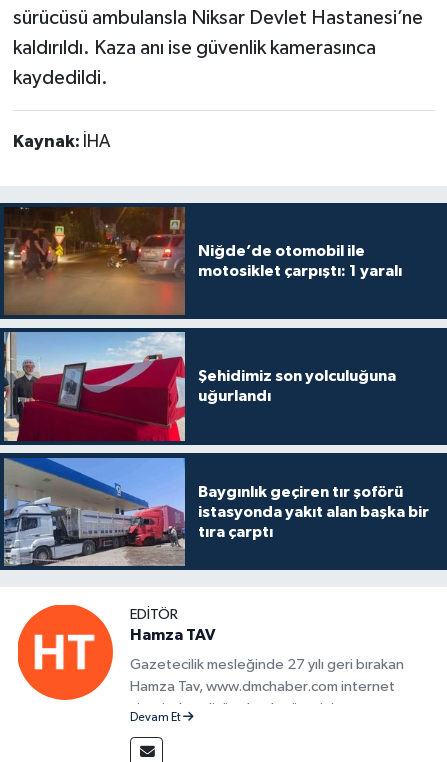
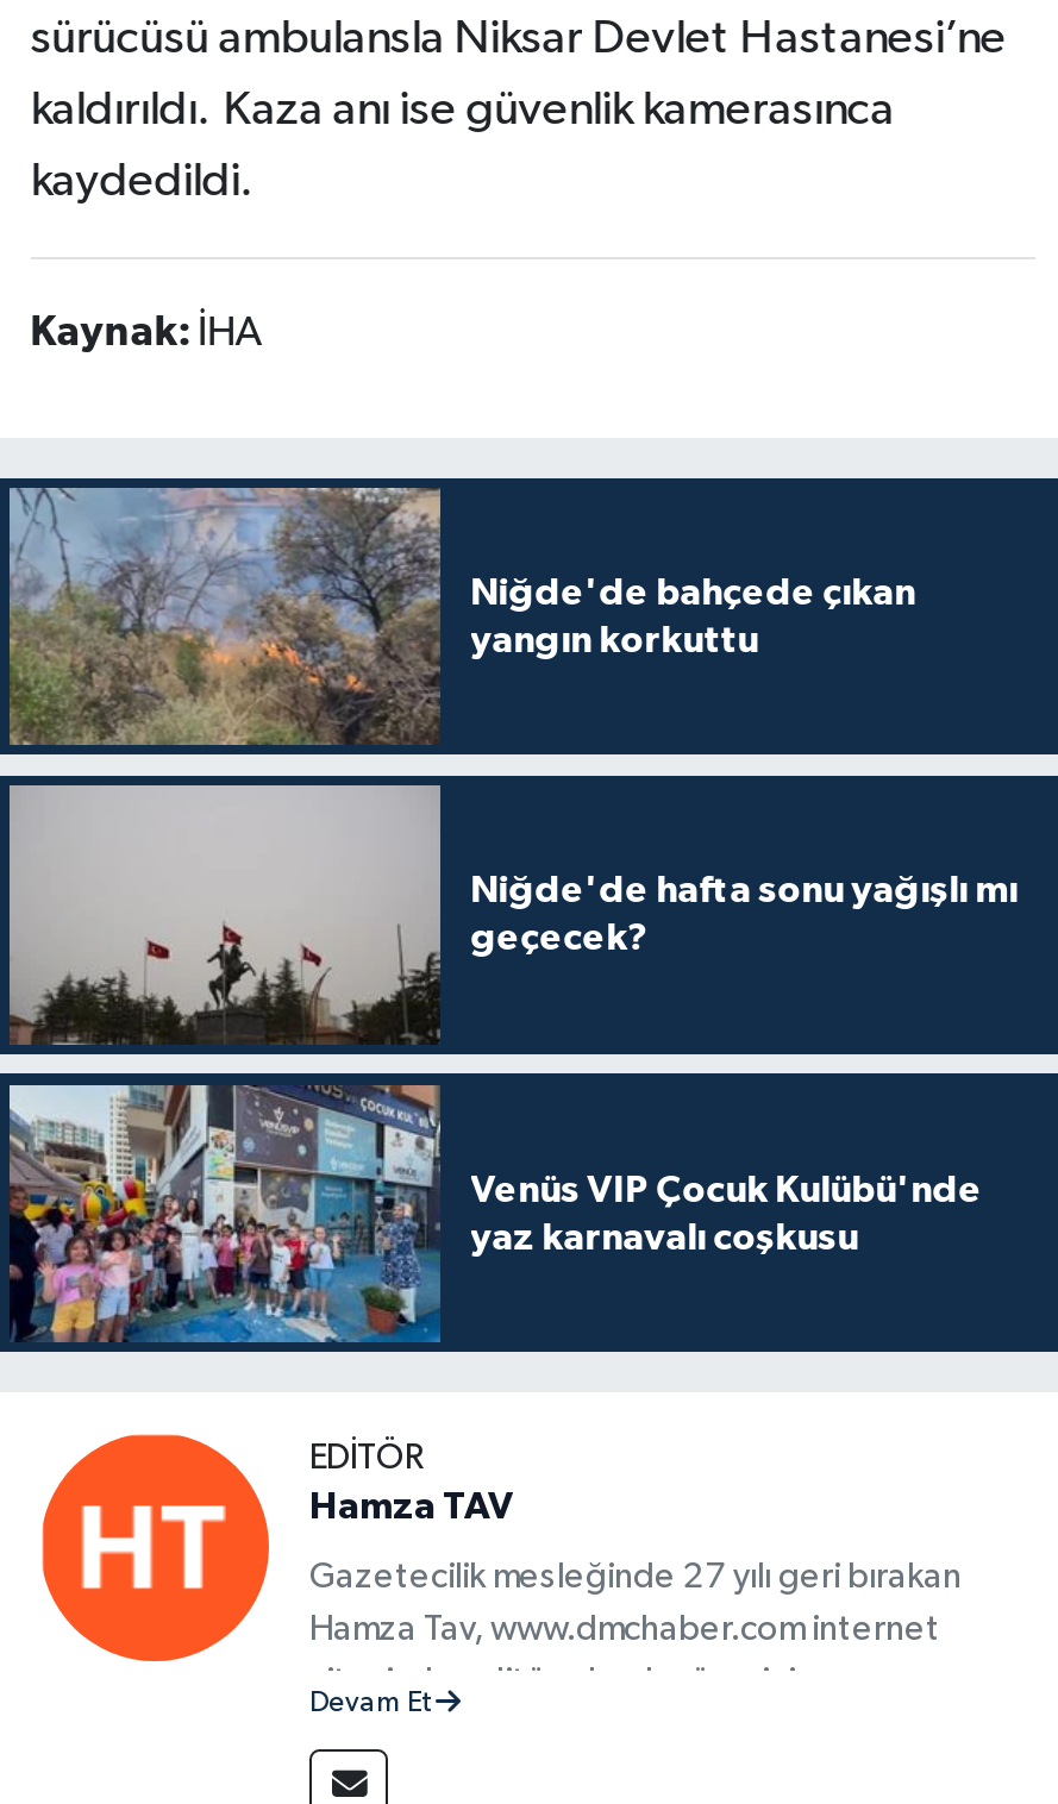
[4,207,402,315] [image] | Niğde’de otomobil ile | motosiklet çarpıştı: 1 yaralı -> [7,486,915,745] [image] | Niğde'de bahçede çıkan | yangın korkuttu
[3,332,396,442] [image] | Şehidimiz son yolculuğuna | uğurlandı -> [7,785,1018,1047] [image] | Niğde'de hafta sonu yağışlı mı | geçecek?
[3,457,429,567] [image] | Baygınlık geçiren tır şoförü | istasyonda yakıt alan başka bir | tıra çarptı -> [10,1083,982,1342] [image] | Venüs VIP Çocuk Kulübü'nde | yaz karnavalı coşkusu

